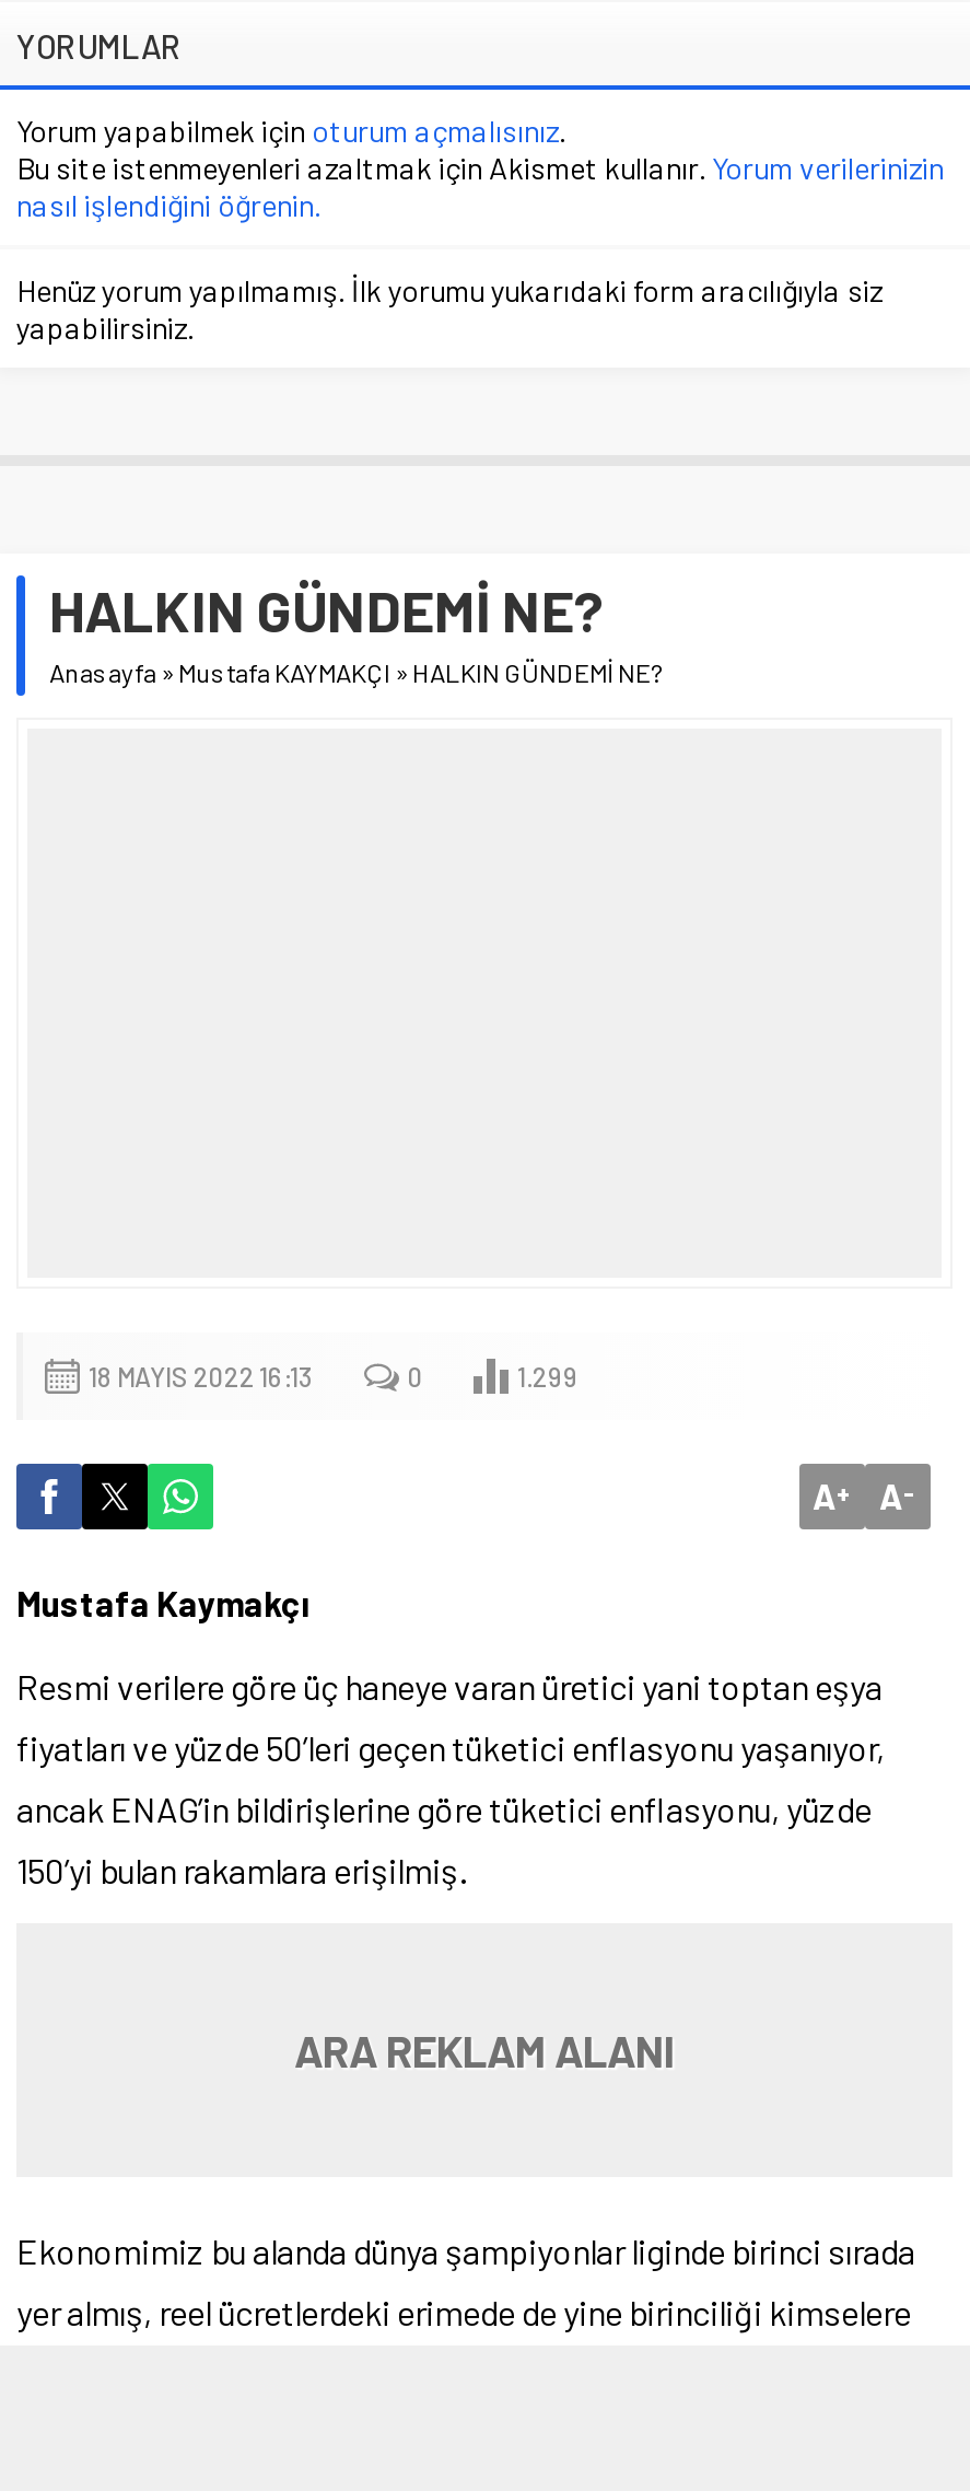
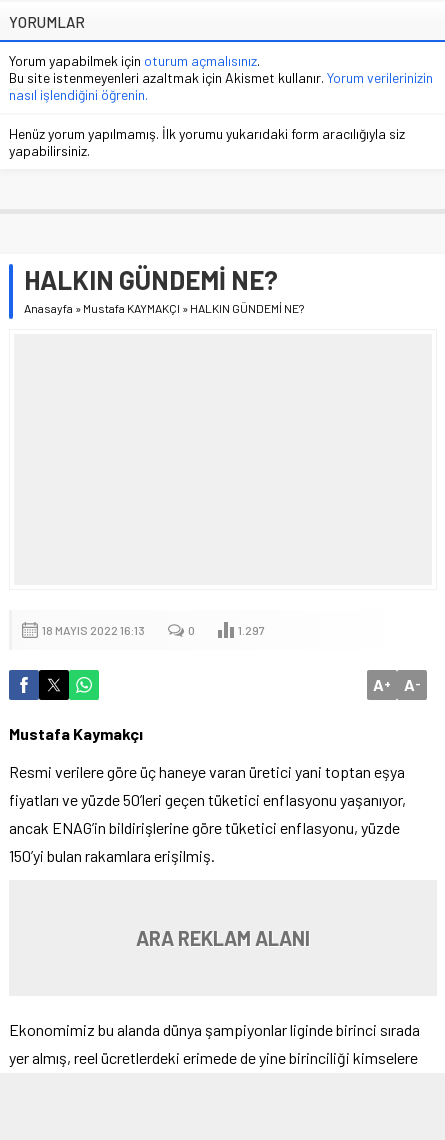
[517,1361,579,1392] 1.299 -> [238,623,265,637] 1.297

